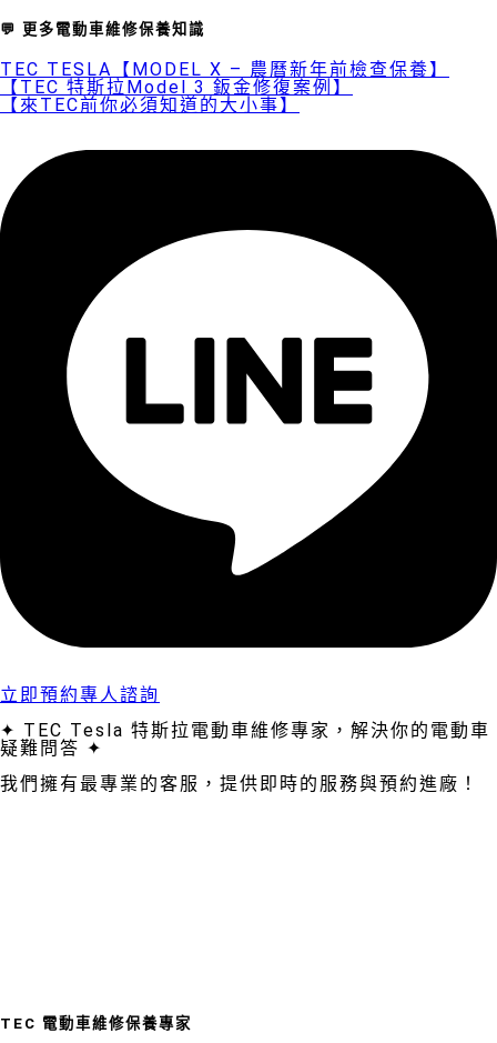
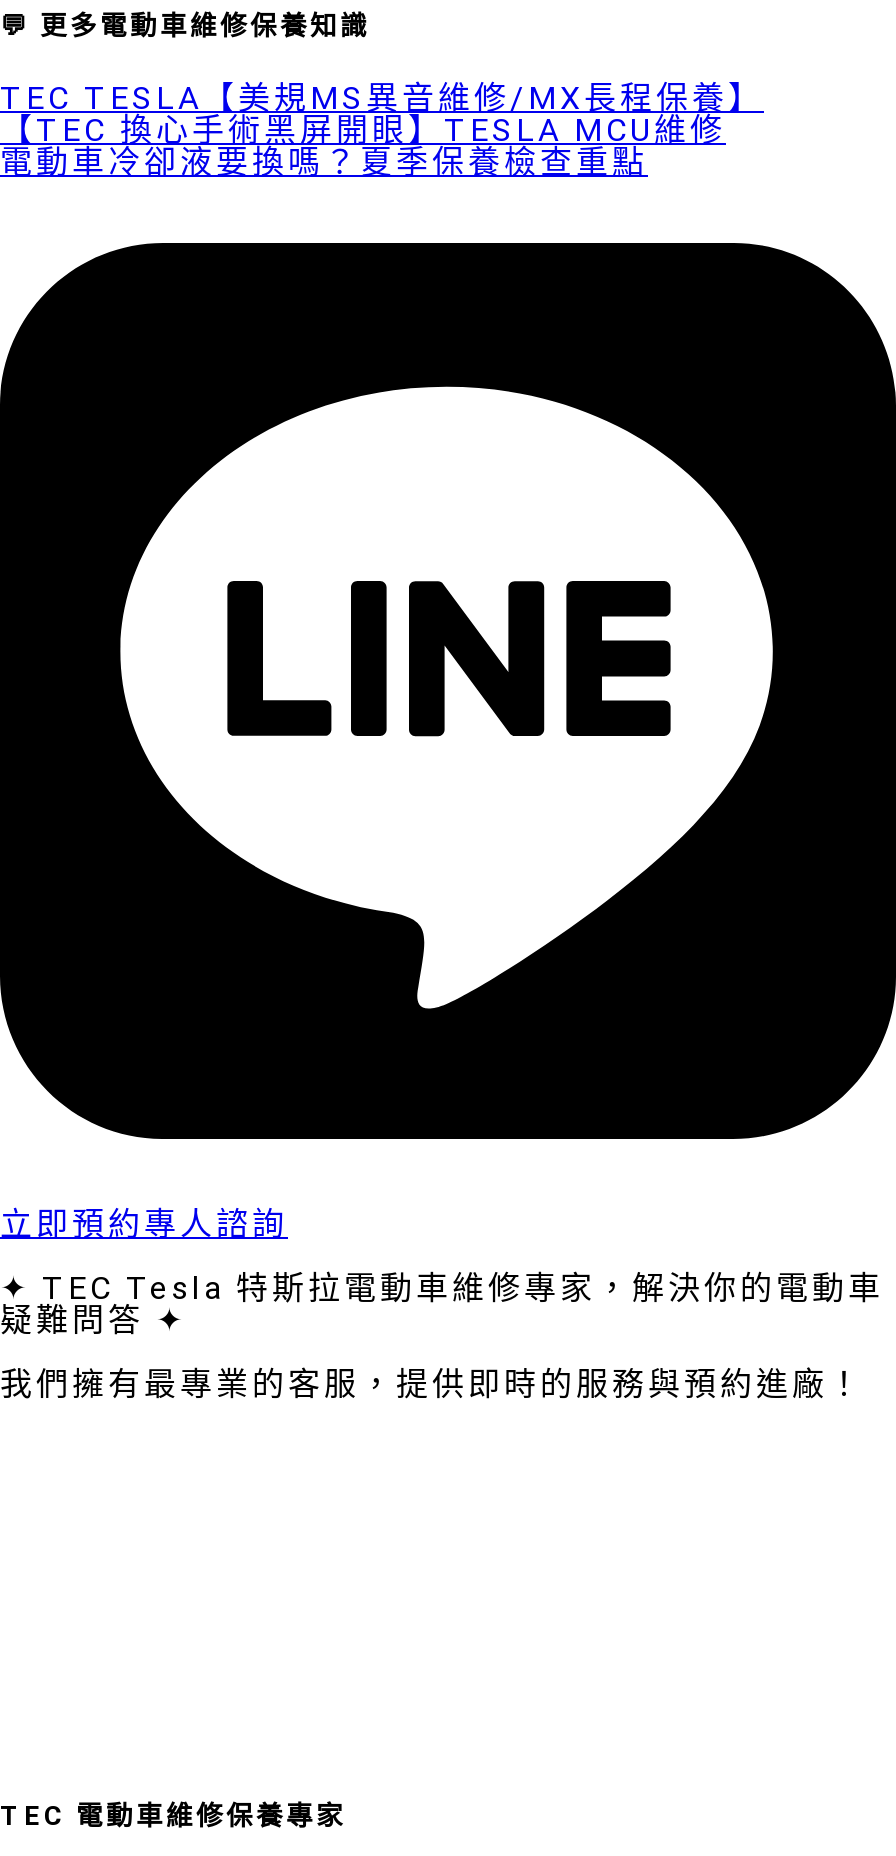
[0,59,449,116] TEC TESLA【MODEL X – 農曆新年前檢查保養】 | 【TEC 特斯拉Model 3 鈑金修復案例】 | 【來TEC前你必須知道的大小事】 -> [0,79,764,181] TEC TESLA【美規MS異音維修/MX長程保養】 | 【TEC 換心手術黑屏開眼】TESLA MCU維修 | 電動車冷卻液要換嗎？夏季保養檢查重點

